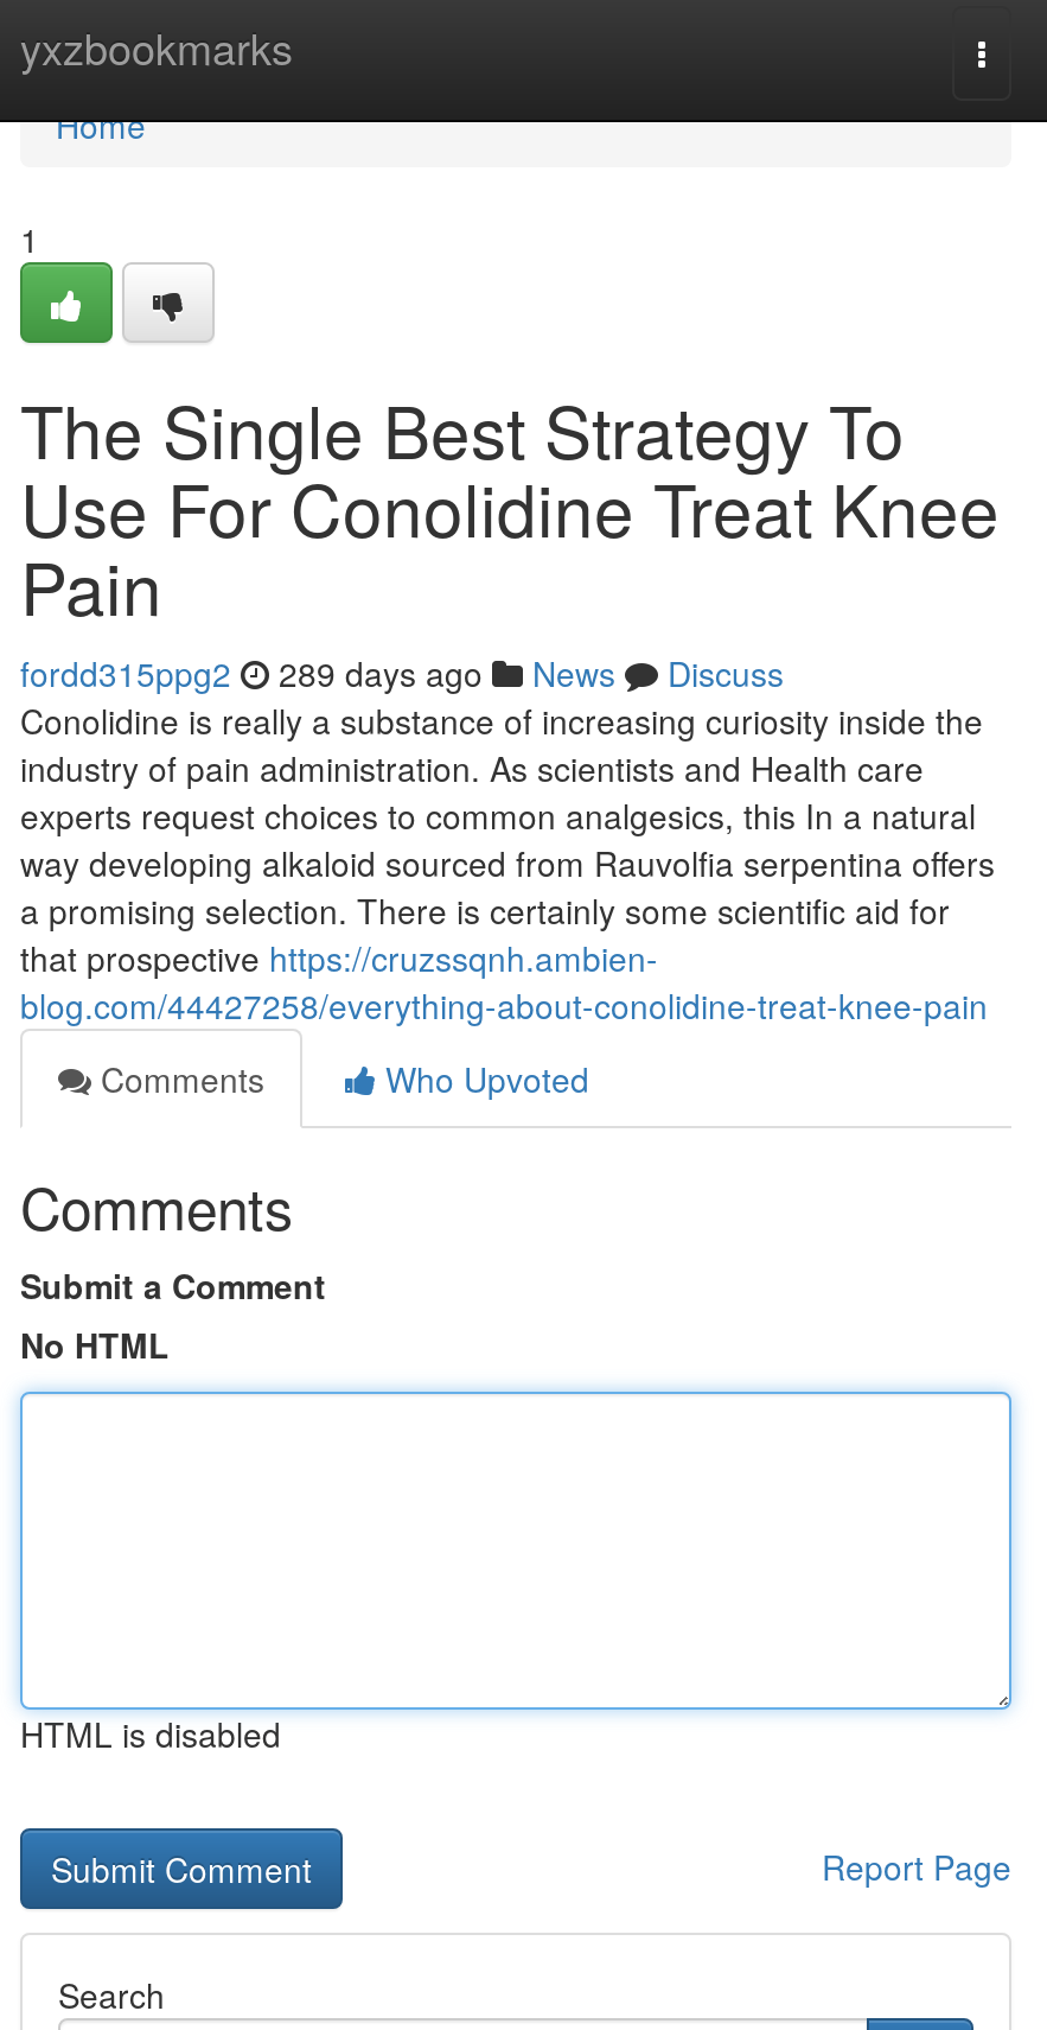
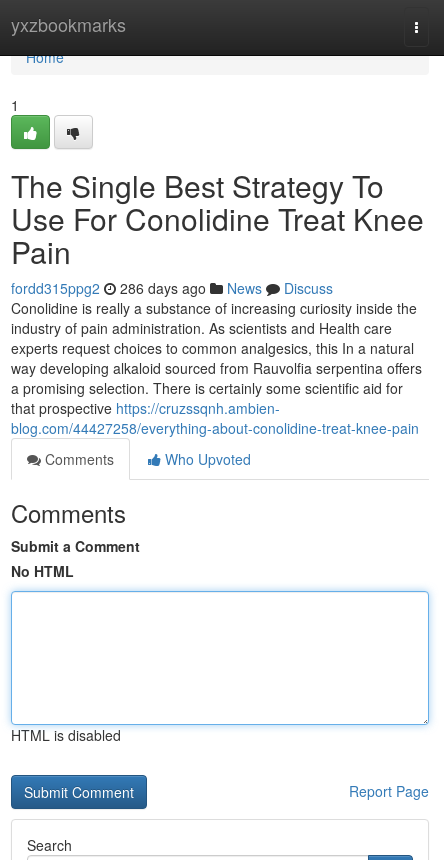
[20,649,784,696] fordd315ppg2 289 days ago News Discuss -> [11,278,333,298] fordd315ppg2 286 days ago News Discuss

